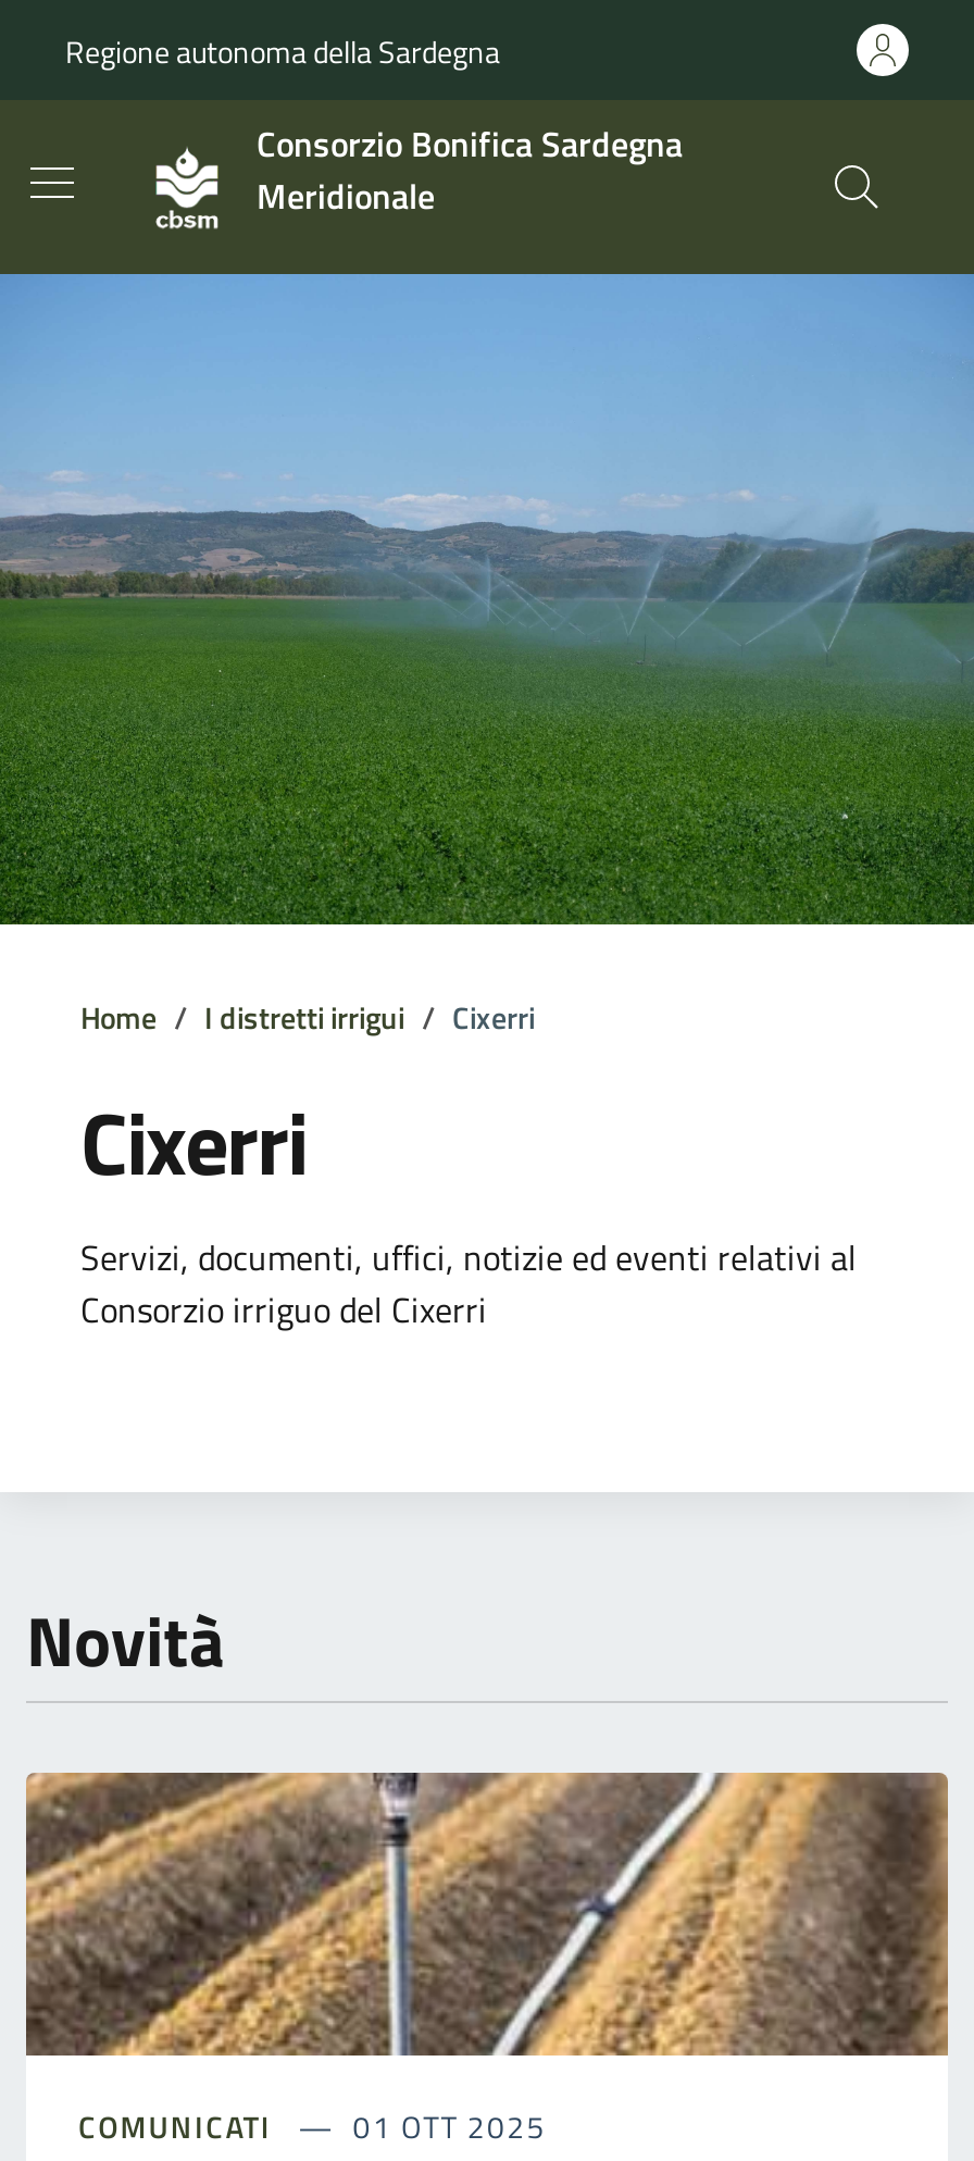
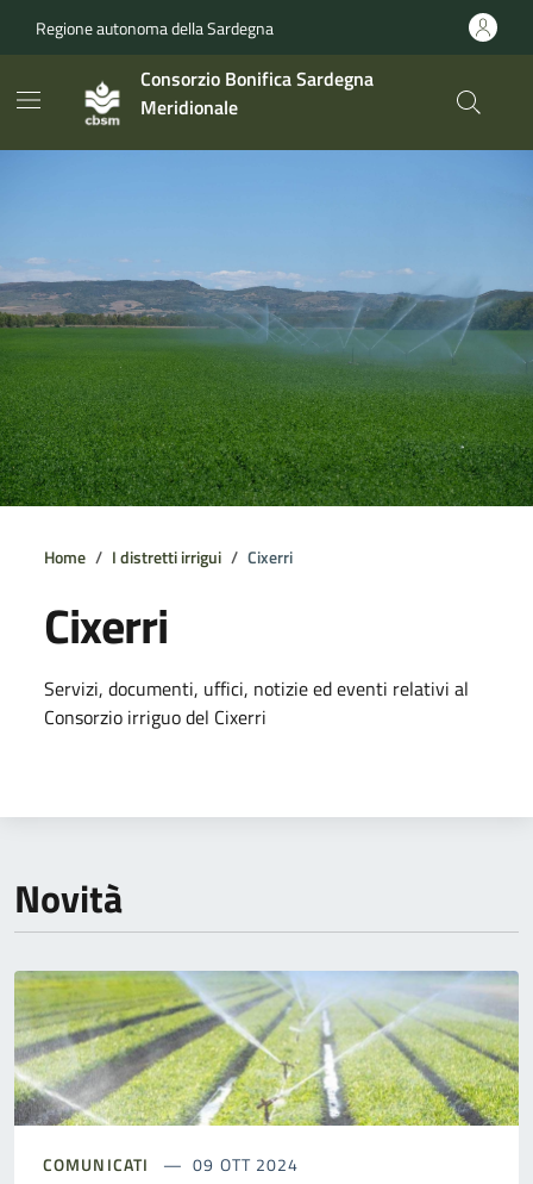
[24,1771,948,2149] [image] | COMUNICATI 01 OTT 2025 -> [13,971,519,1177] [image] | COMUNICATI 09 OTT 2024

